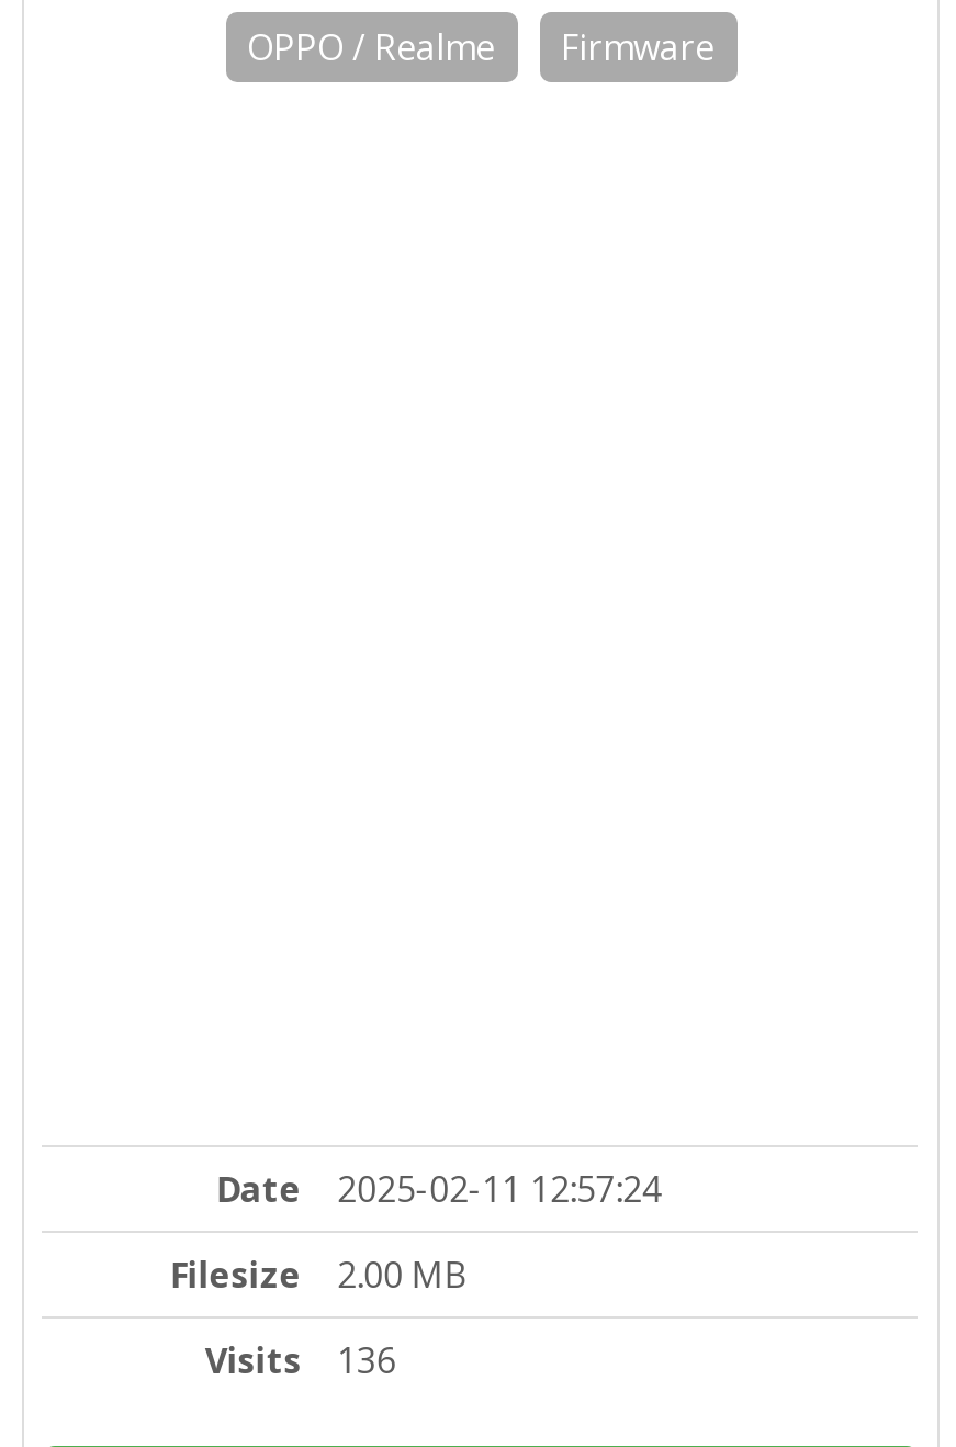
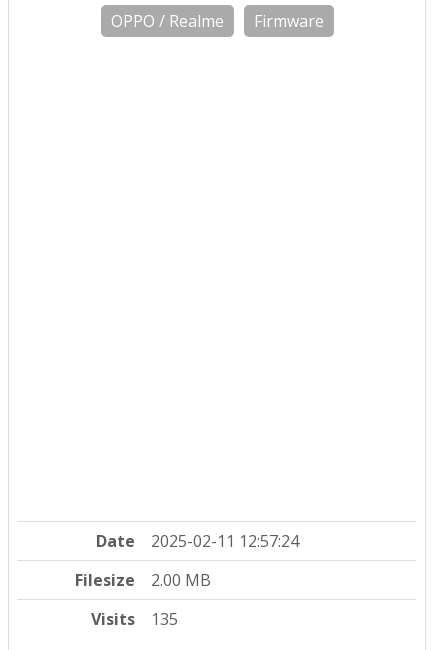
[205,1336,396,1384] Visits 136 -> [91,607,178,629] Visits 135

